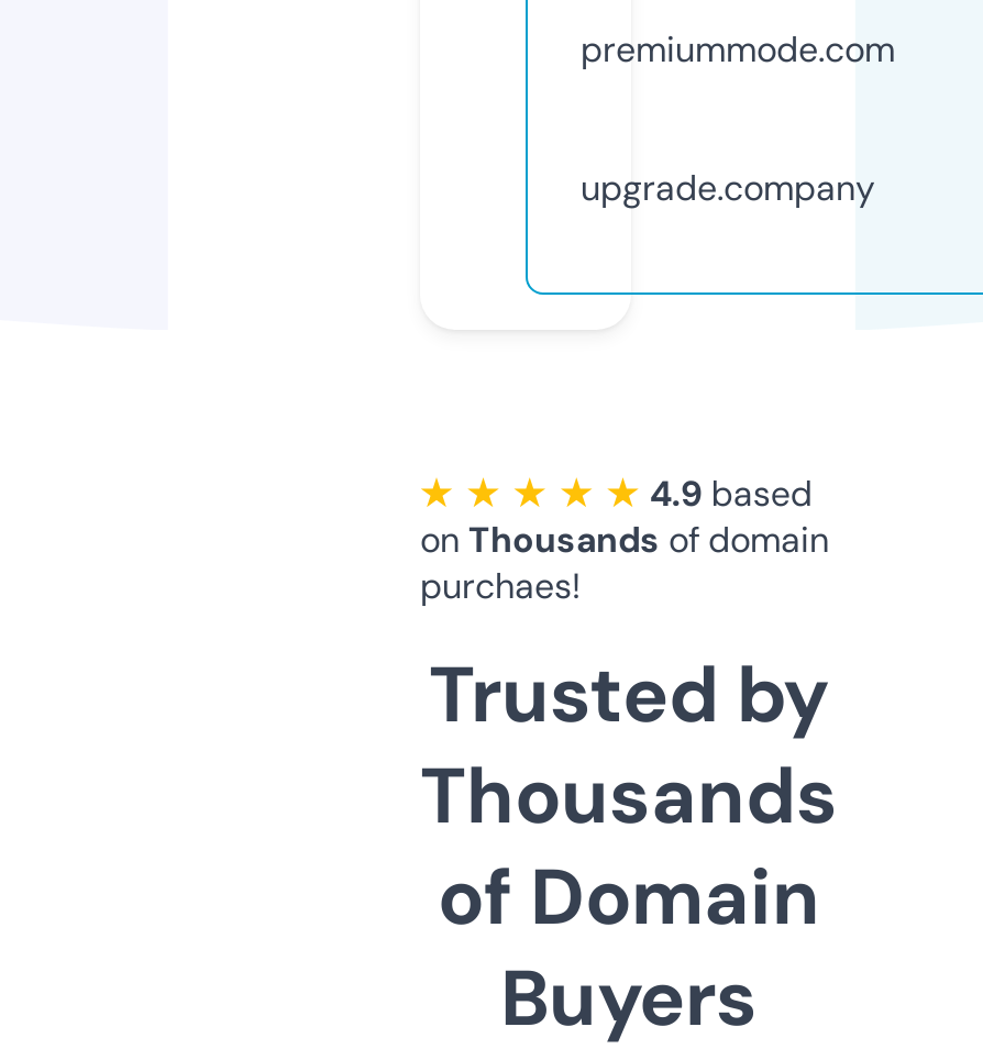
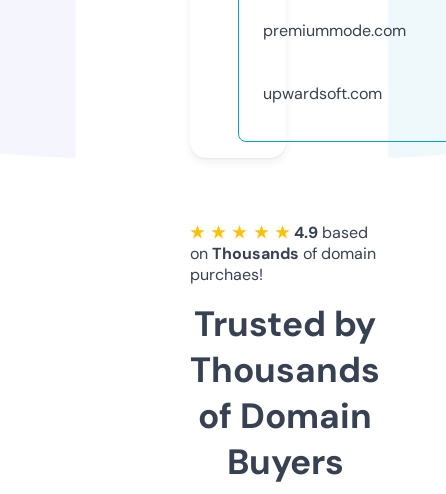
[581,164,875,211] upgrade.company -> [263,83,382,104] upwardsoft.com

